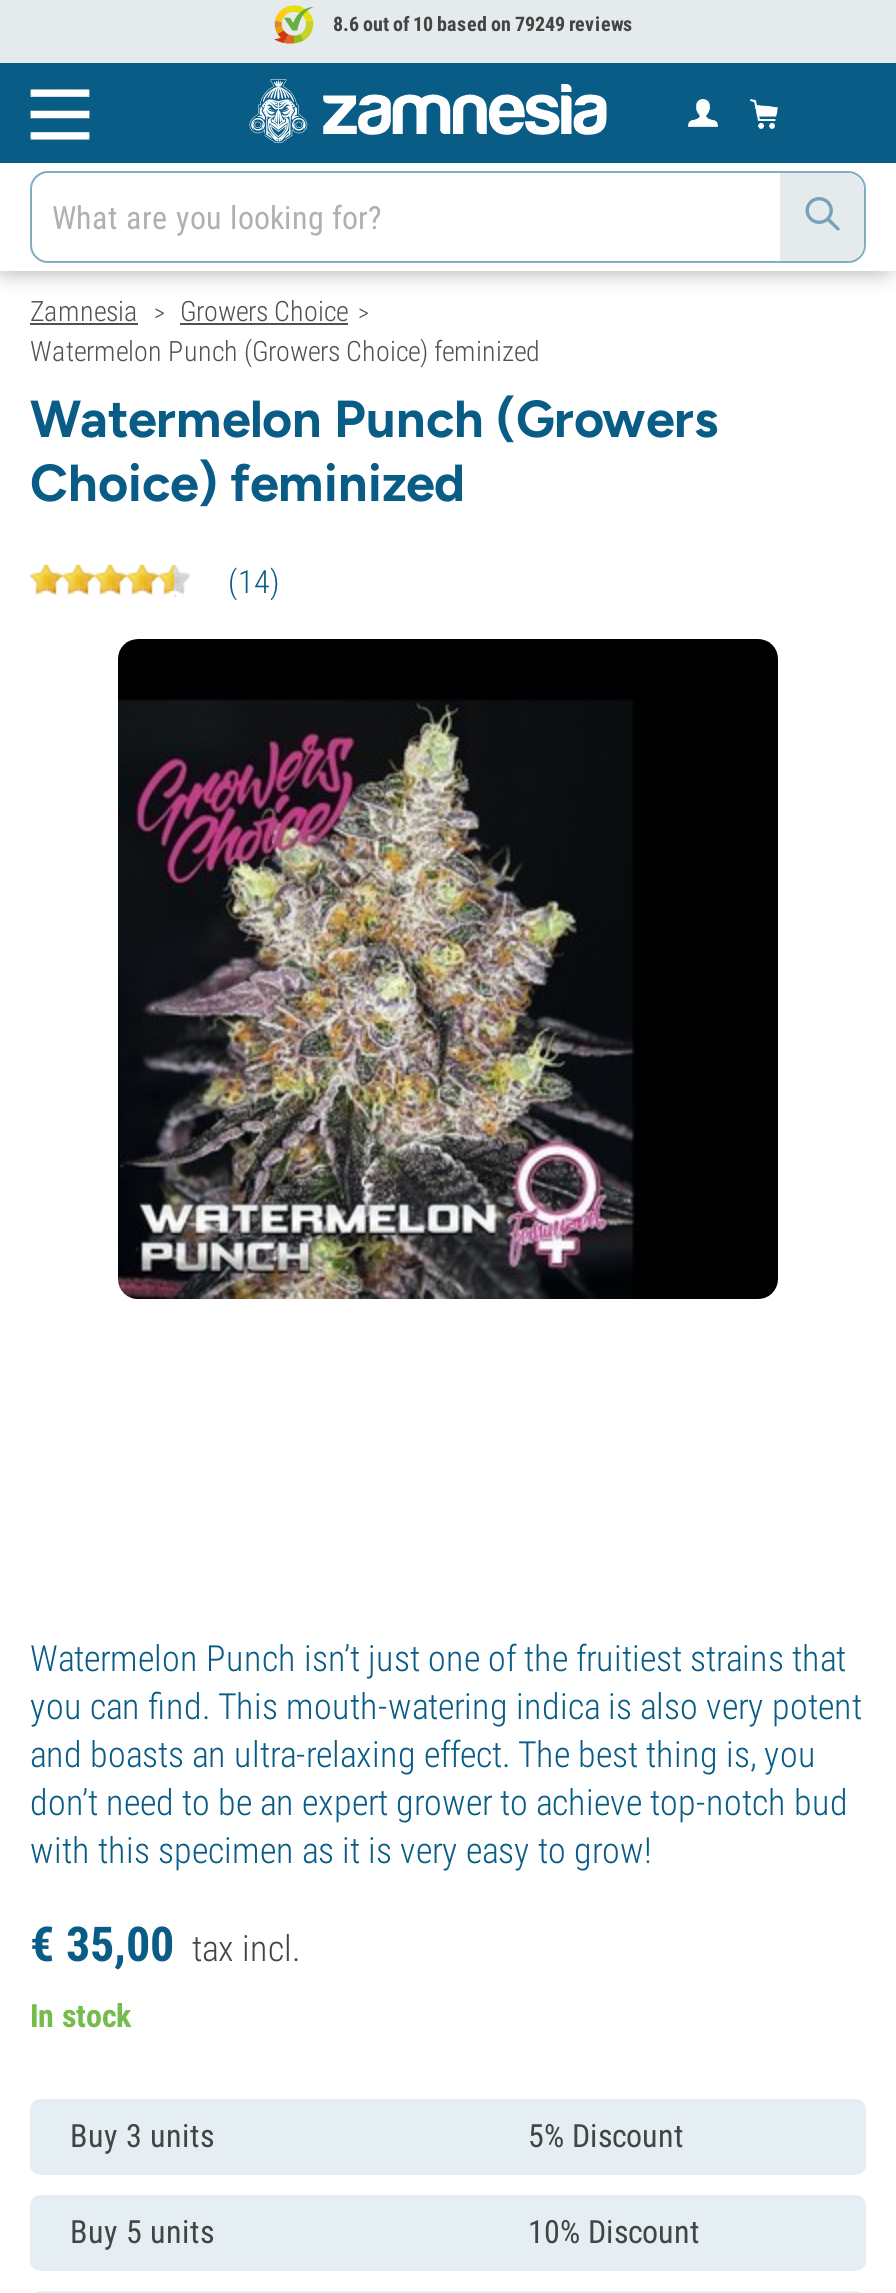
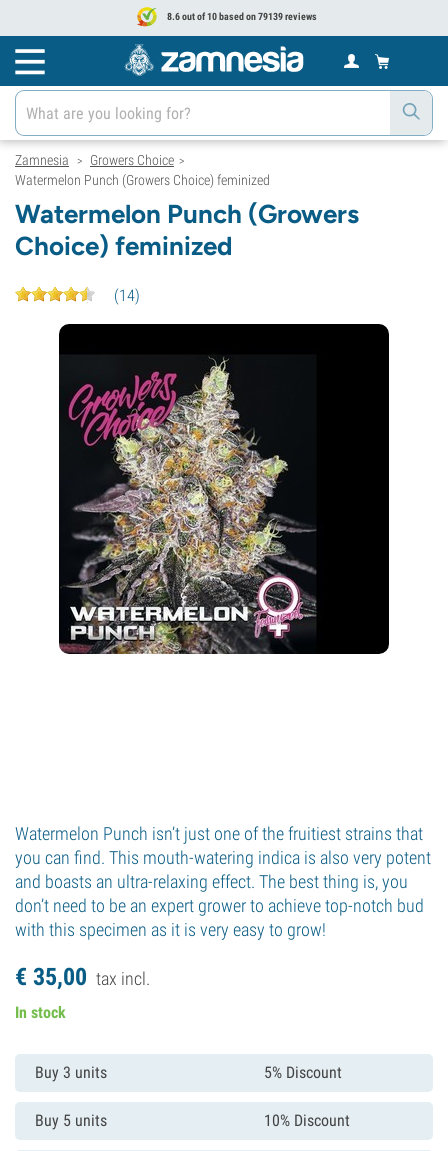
[329,13,633,35] 8.6 out of 10 based on 79249 reviews -> [164,11,316,22] 8.6 out of 10 based on 79139 reviews

